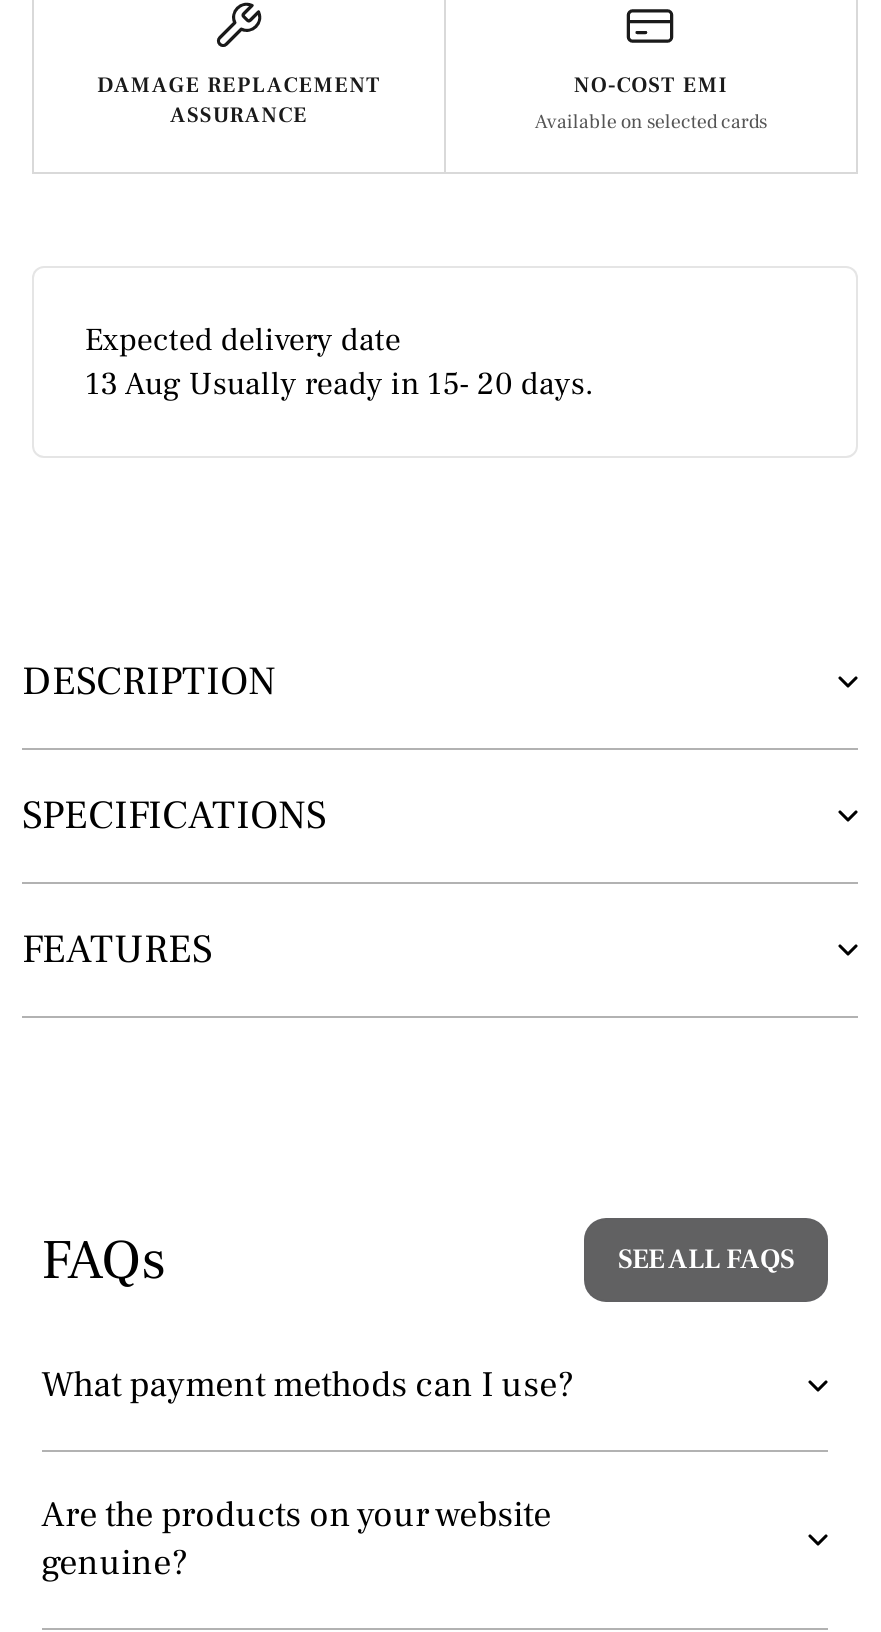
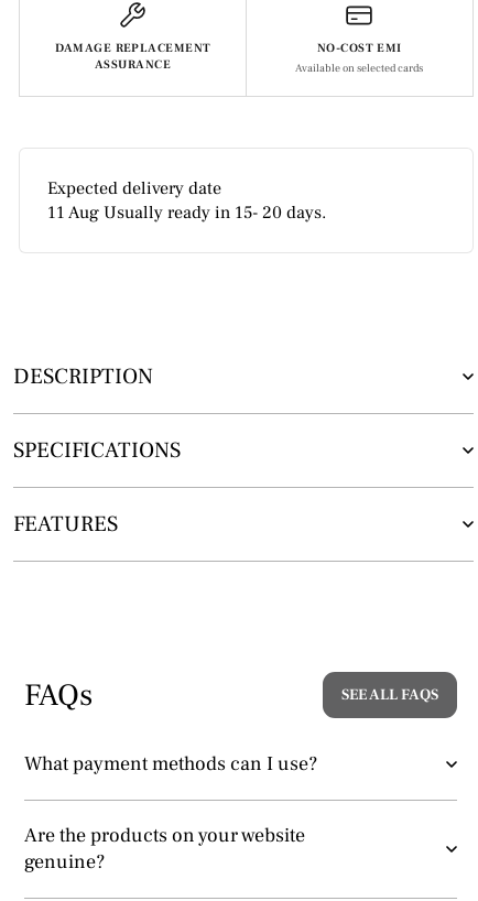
[85,364,593,404] 13 Aug Usually ready in 15- 20 days. -> [48,202,326,224] 11 Aug Usually ready in 15- 20 days.

